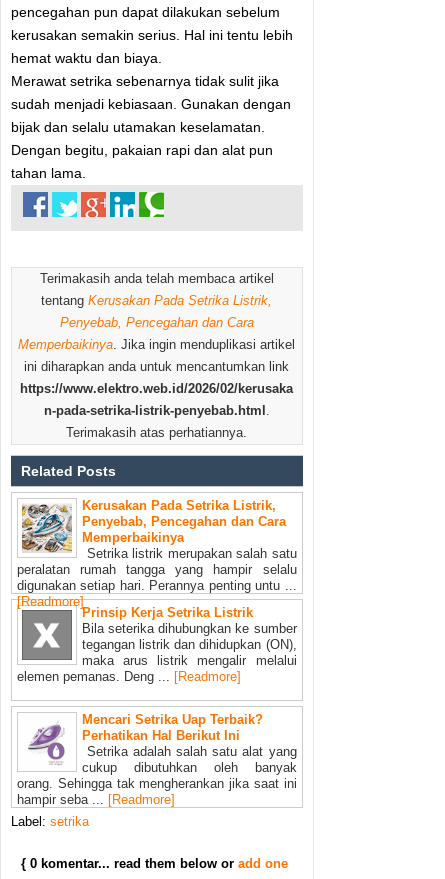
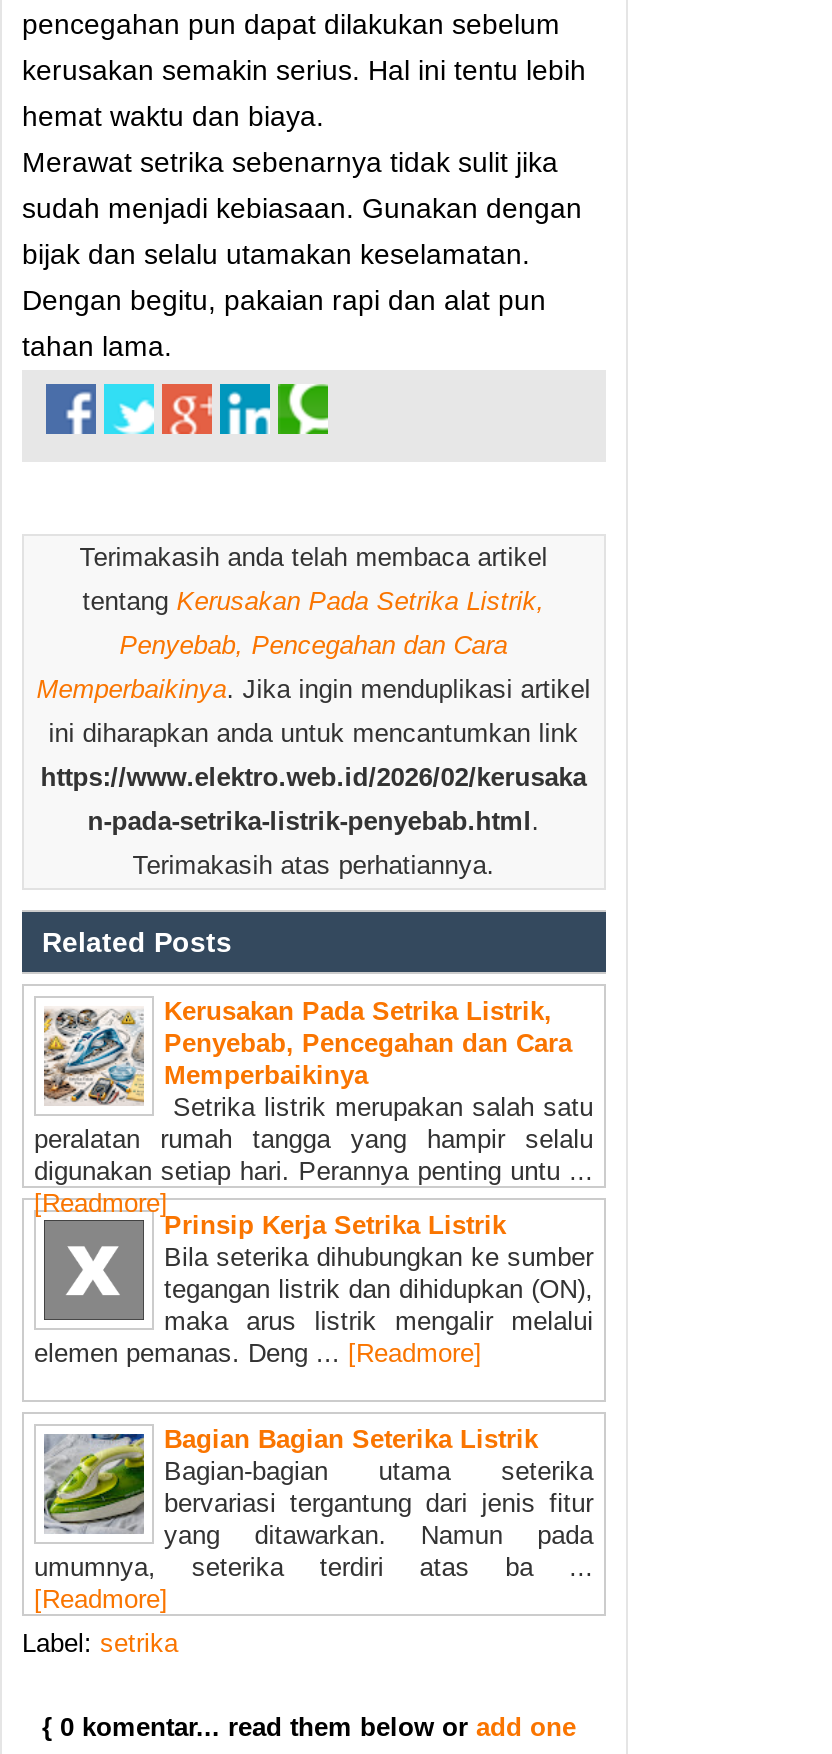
[17,712,297,807] [image] | Mencari Setrika Uap Terbaik? | Perhatikan Hal Berikut Ini | Setrika adalah salah satu alat yang | cukup dibutuhkan oleh banyak | orang. Sehingga tak mengherankan jika saat ini | hampir seba ... [Readmore] -> [34,1425,593,1615] [image] | Bagian Bagian Seterika Listrik | Bagian-bagian utama seterika | bervariasi tergantung dari jenis fitur | yang ditawarkan. Namun pada | umumnya, seterika terdiri atas ba ... | [Readmore]

